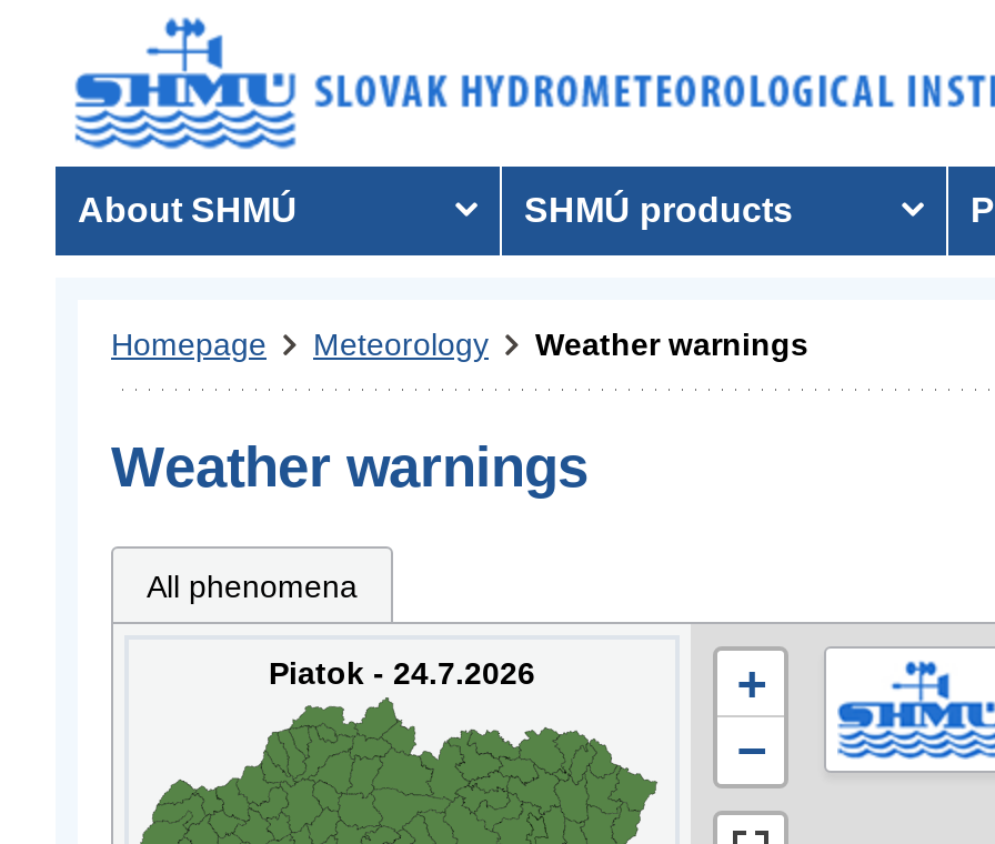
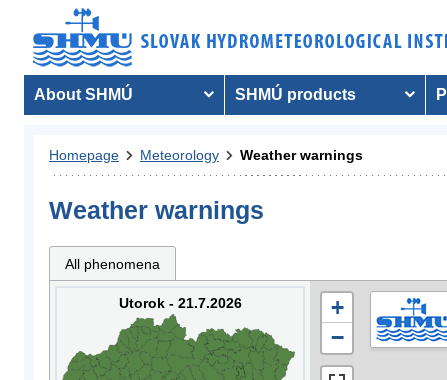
[269,655,535,691] Piatok - 24.7.2026 -> [118,295,241,311] Utorok - 21.7.2026

